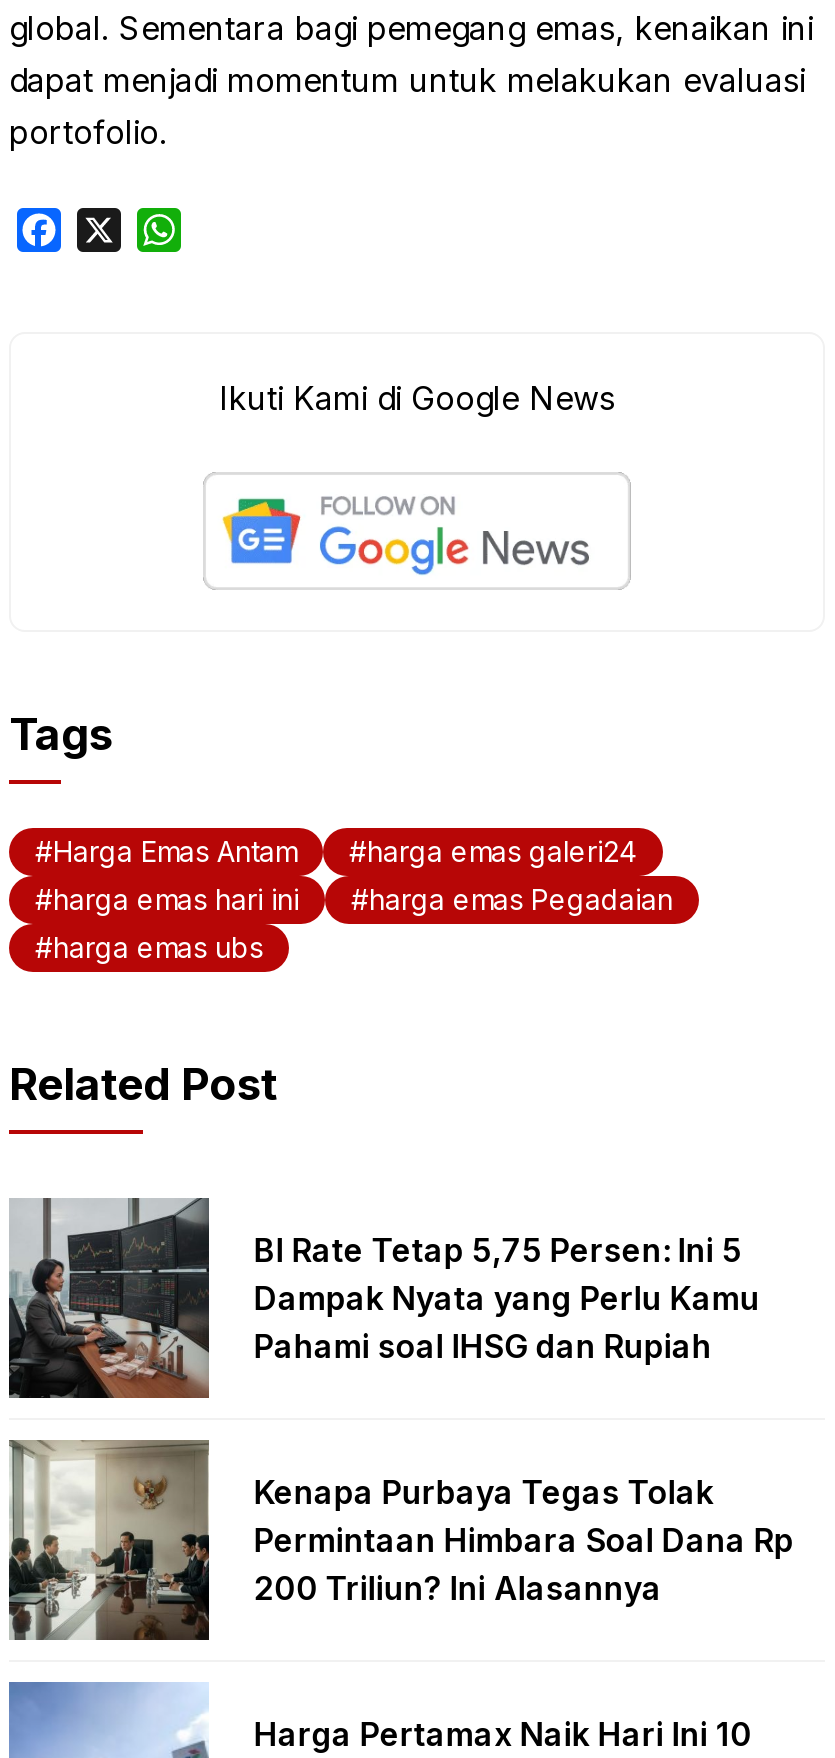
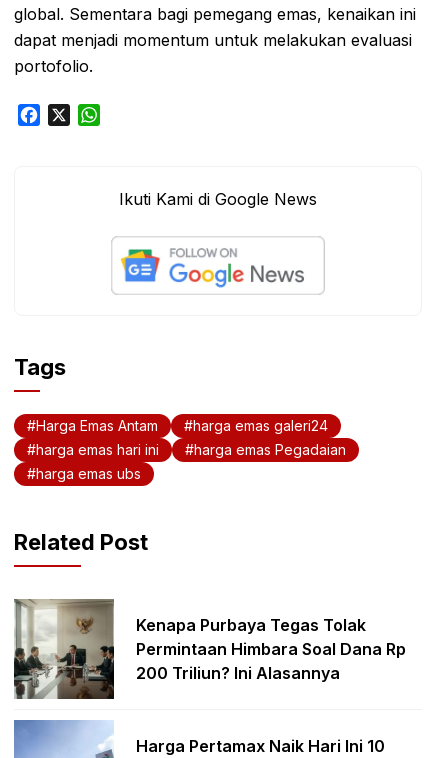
[9,1198,760,1400] [image] | BI Rate Tetap 5,75 Persen: Ini 5 | Dampak Nyata yang Perlu Kamu | Pahami soal IHSG dan Rupiah -> none

